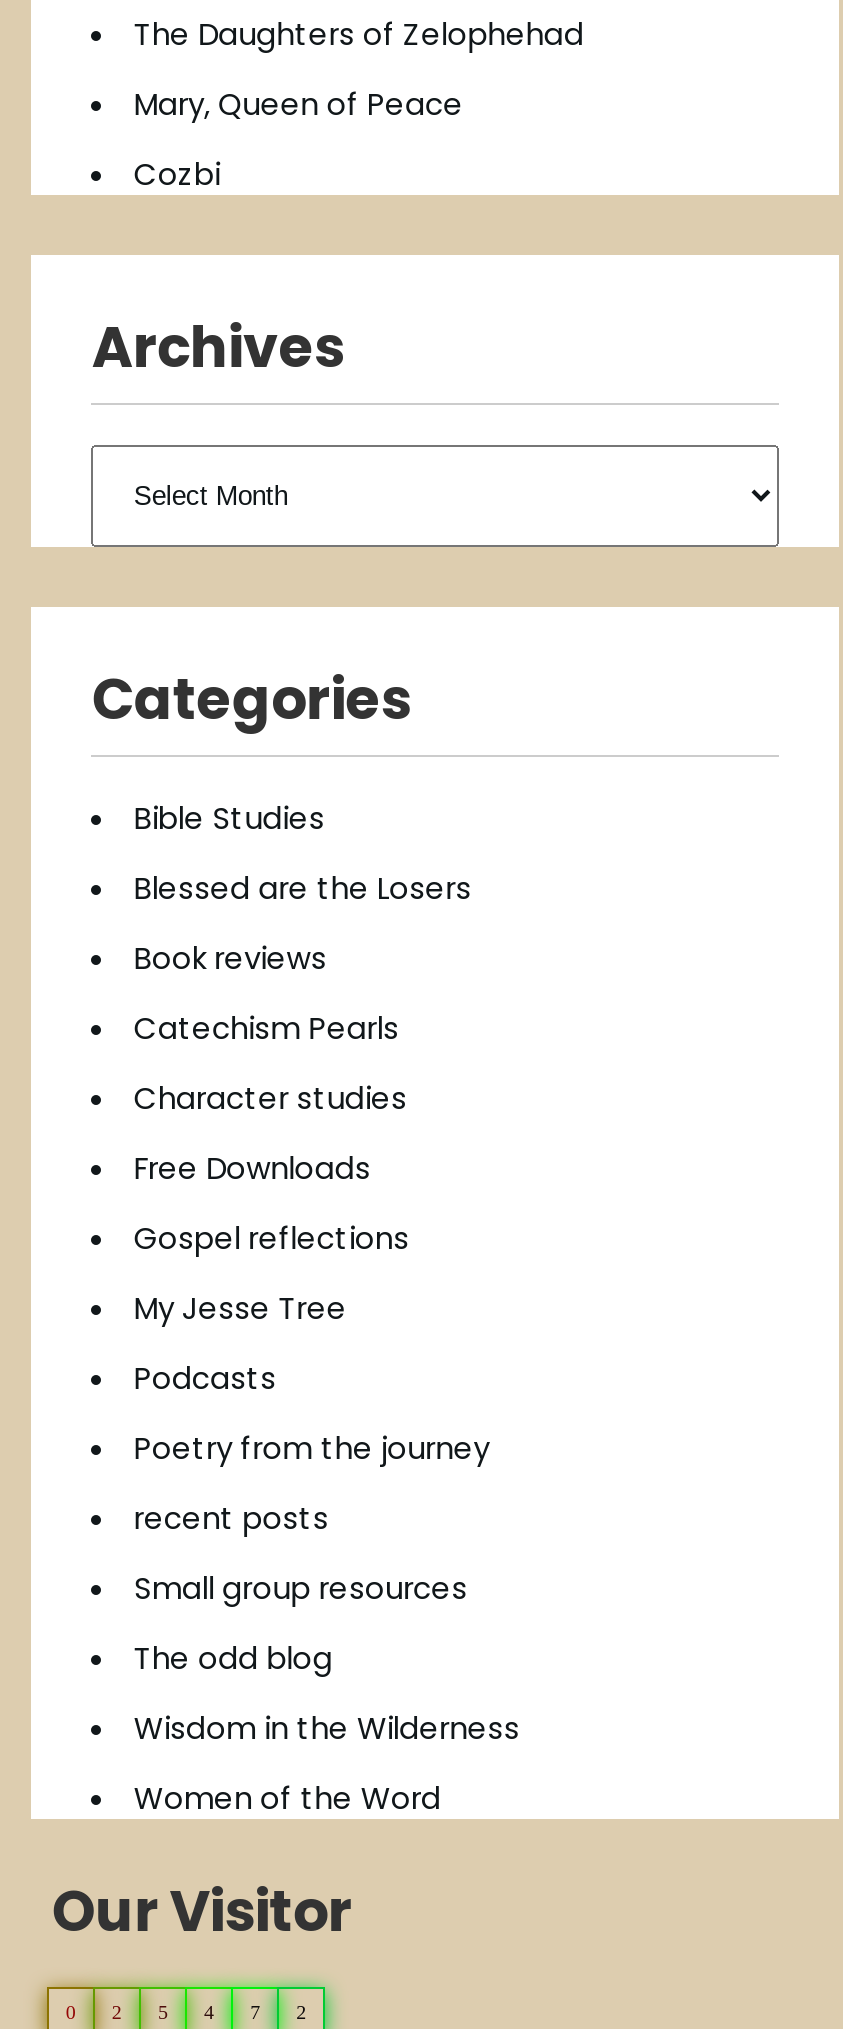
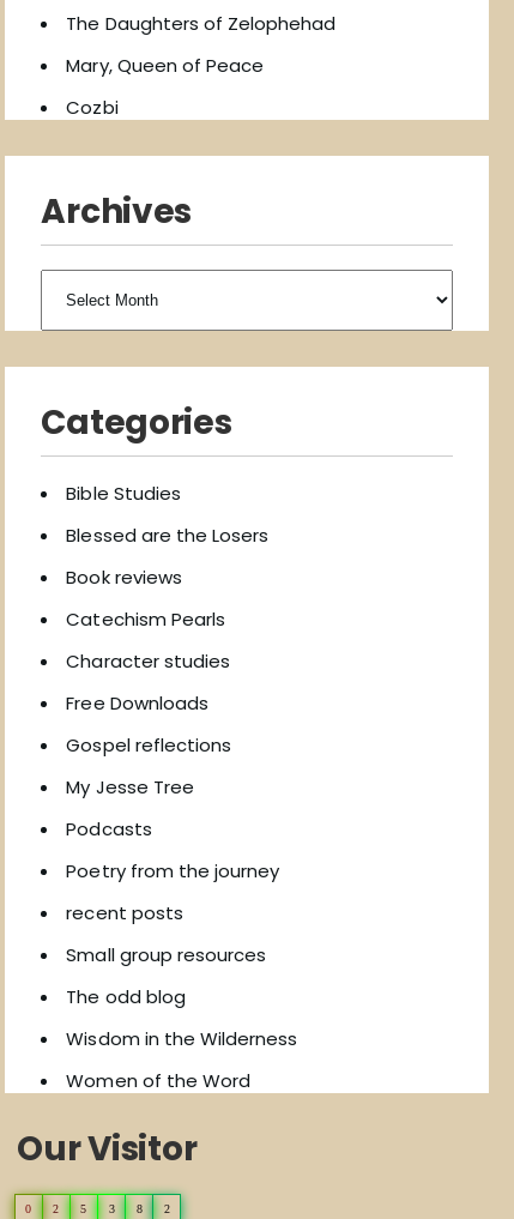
[204,2000,214,2022] 4 -> [108,1202,115,1215] 3
[250,2000,260,2022] 7 -> [136,1202,142,1215] 8

